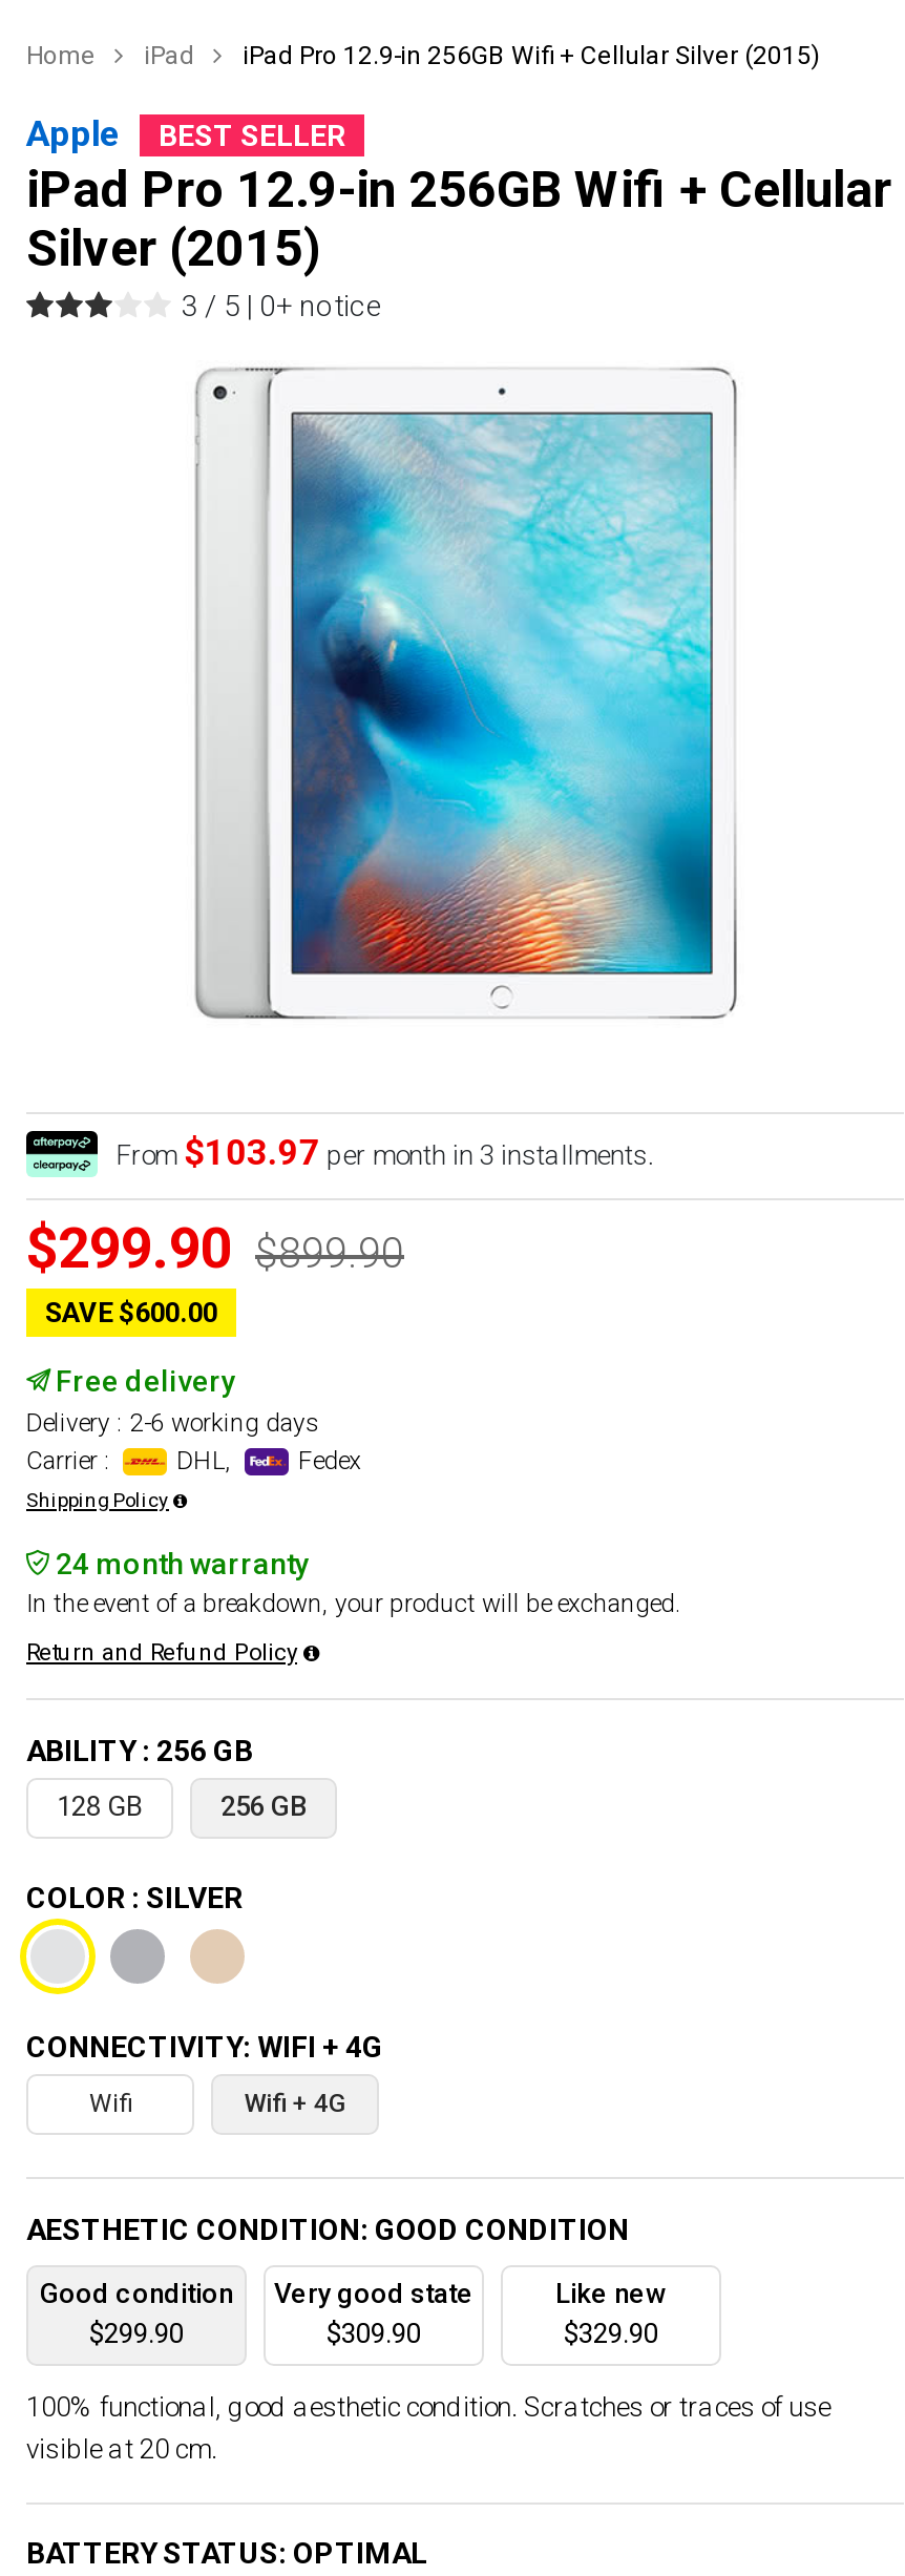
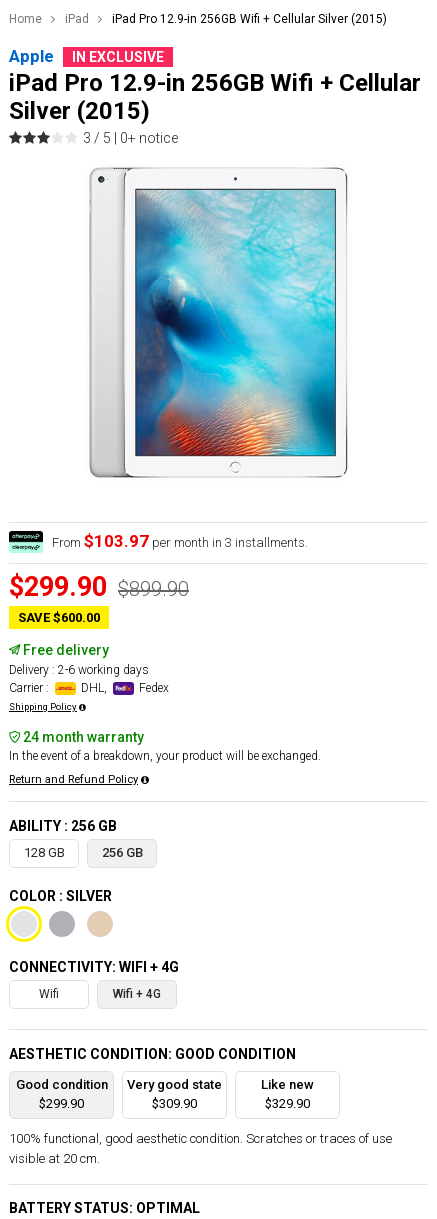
[159,119,345,152] BEST SELLER -> [72,49,164,65] IN EXCLUSIVE

